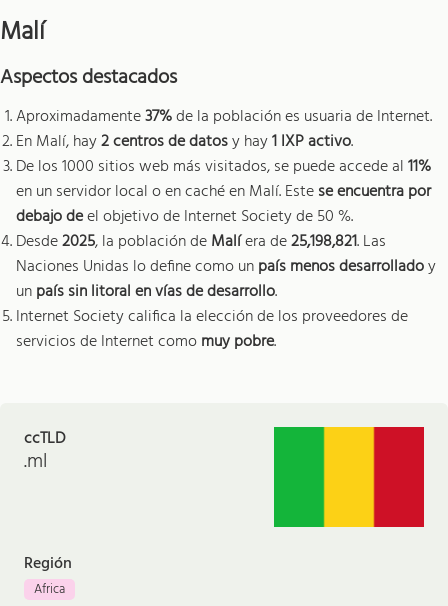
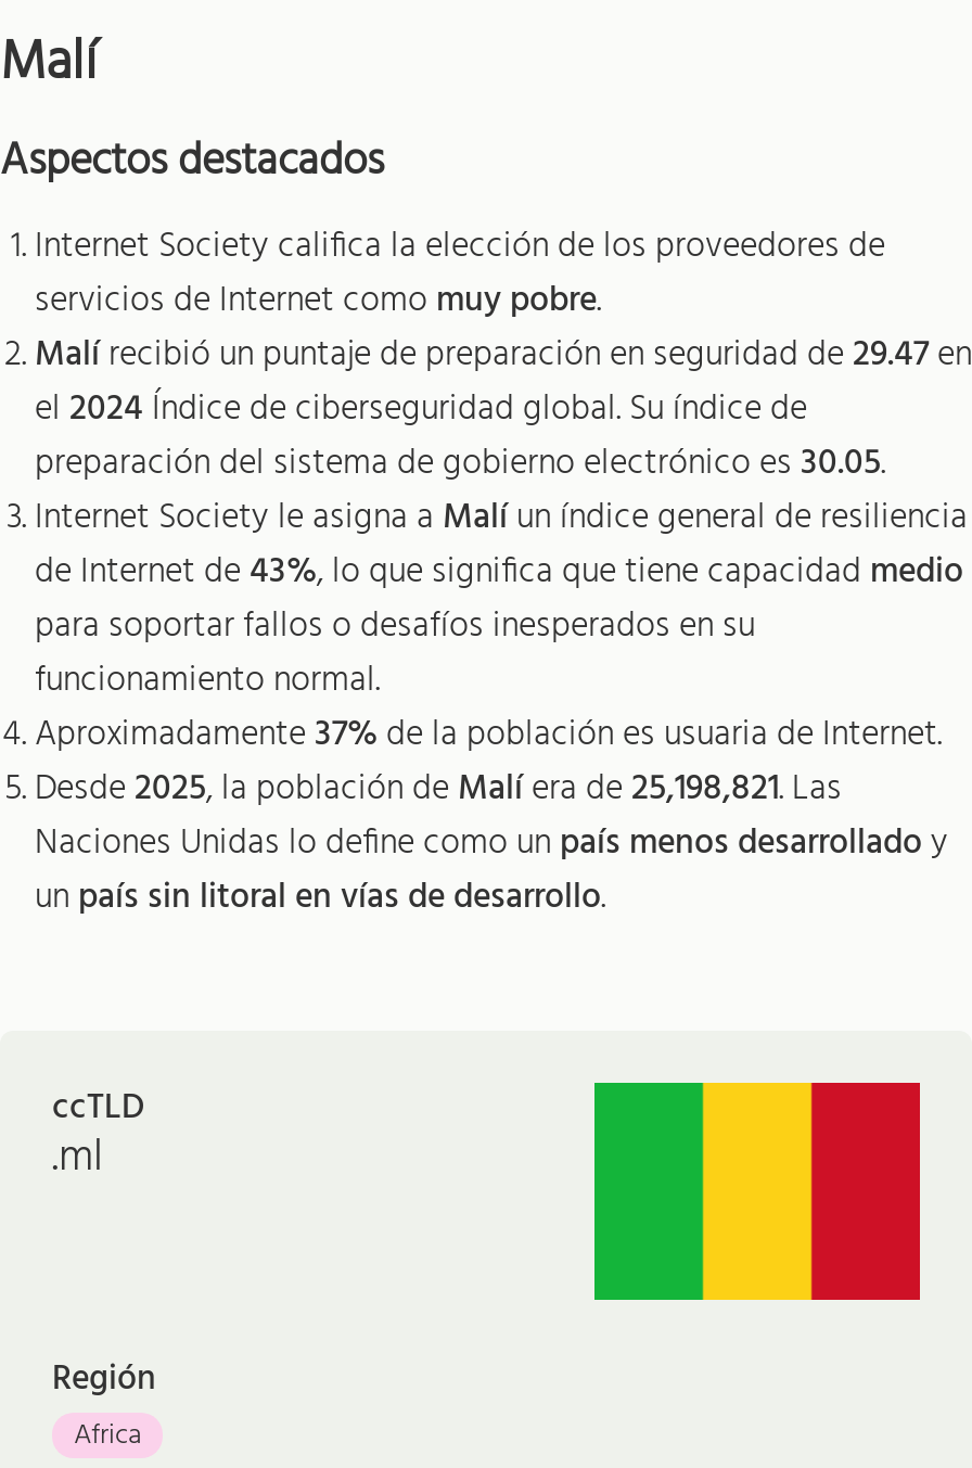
none -> [35,328,972,710] Malí recibió un puntaje de preparación en seguridad de 29.47 en | el 2024 Índice de ciberseguridad global. Su índice de | preparación del sistema de gobierno electrónico es 30.05 | Internet Society le asigna a Malí un índice general de resiliencia | de Internet de 43%, lo que significa que tiene capacidad medio | para soportar fallos o desafíos inesperados en su | funcionamiento normal.
moved [16,104,432,130] -> [35,708,942,764]: Aproximadamente 37% de la población es usuaria de Internet.
[16,129,431,230] En Malí, hay 2 centros de datosy hay 1 IXP activo | De los 1000 sitios web más visitados, se puede accede al 11% | en un servidor local o en caché en Malí. Este se encuentra por | debajo de el objetivo de Internet Society de 50 %. -> none
moved [16,229,436,305] -> [35,762,948,927]: Desde 2025, la población de Malíera de 25,198,821. Las | Naciones Unidas lo define como un país menos desarrollado y | un país sin litoral en vías de desarrollo
moved [16,304,408,355] -> [35,220,885,330]: Internet Society califica la elección de los proveedores de | servicios de Internet como muy pobre

